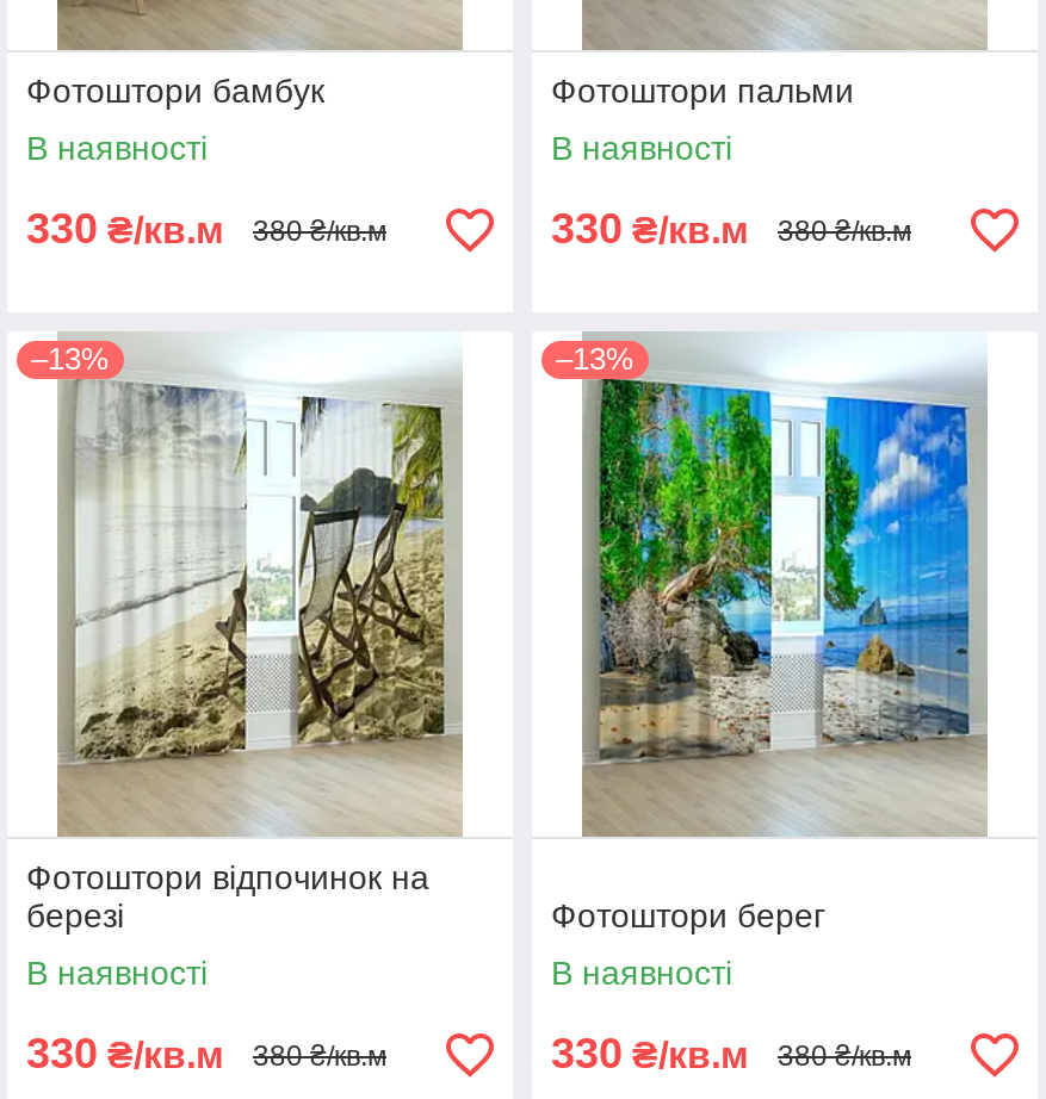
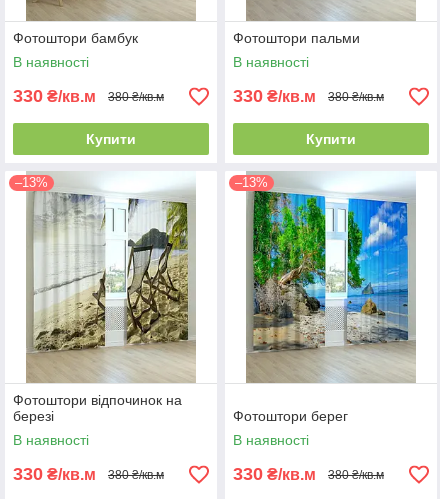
none -> [86,131,136,147] Купити
none -> [306,131,356,147] Купити

